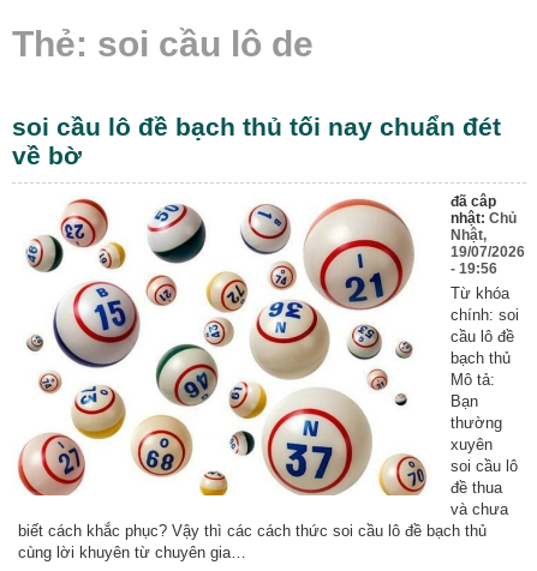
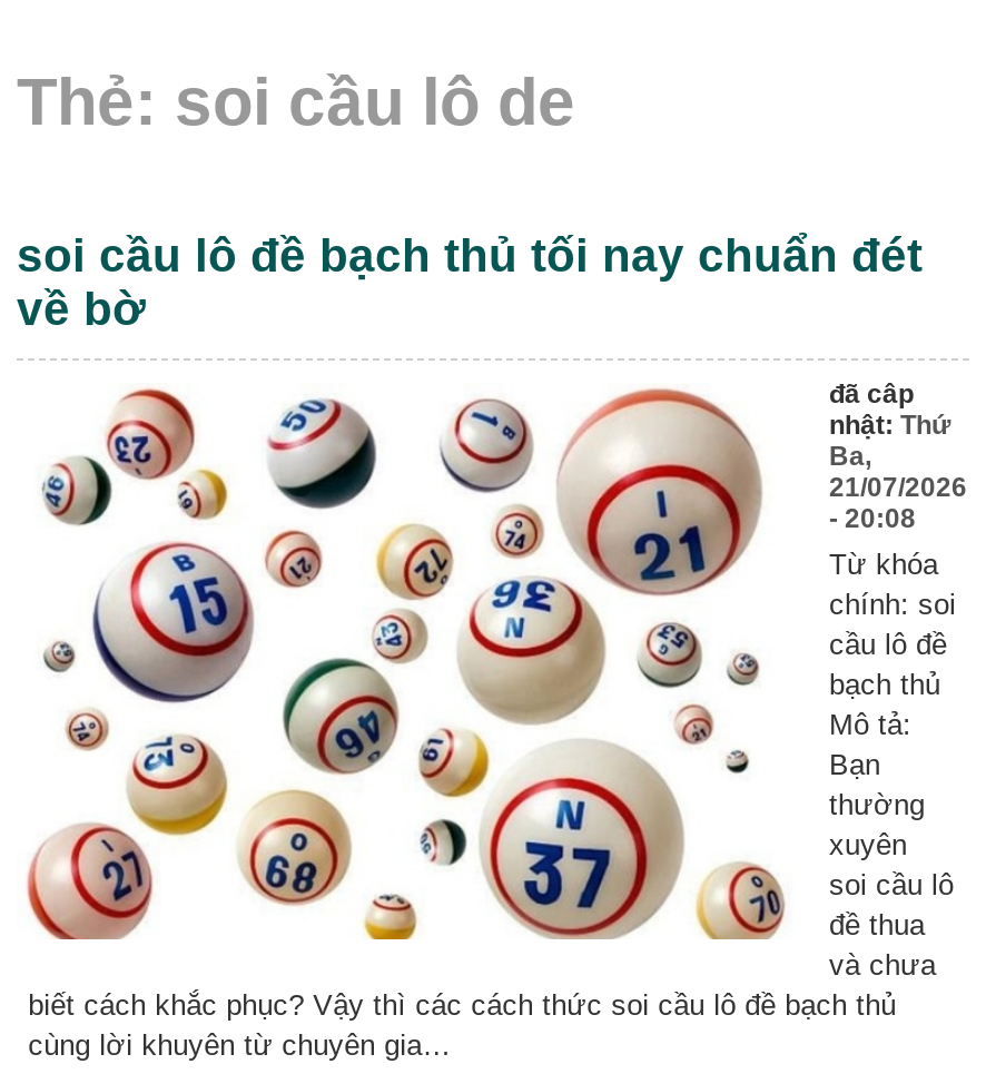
[451,210,525,277] nhật: Chủ | Nhật, | 19/07/2026 | - 19:56 -> [829,410,967,535] nhật: Thứ | Ba, | 21/07/2026 | - 20:08

